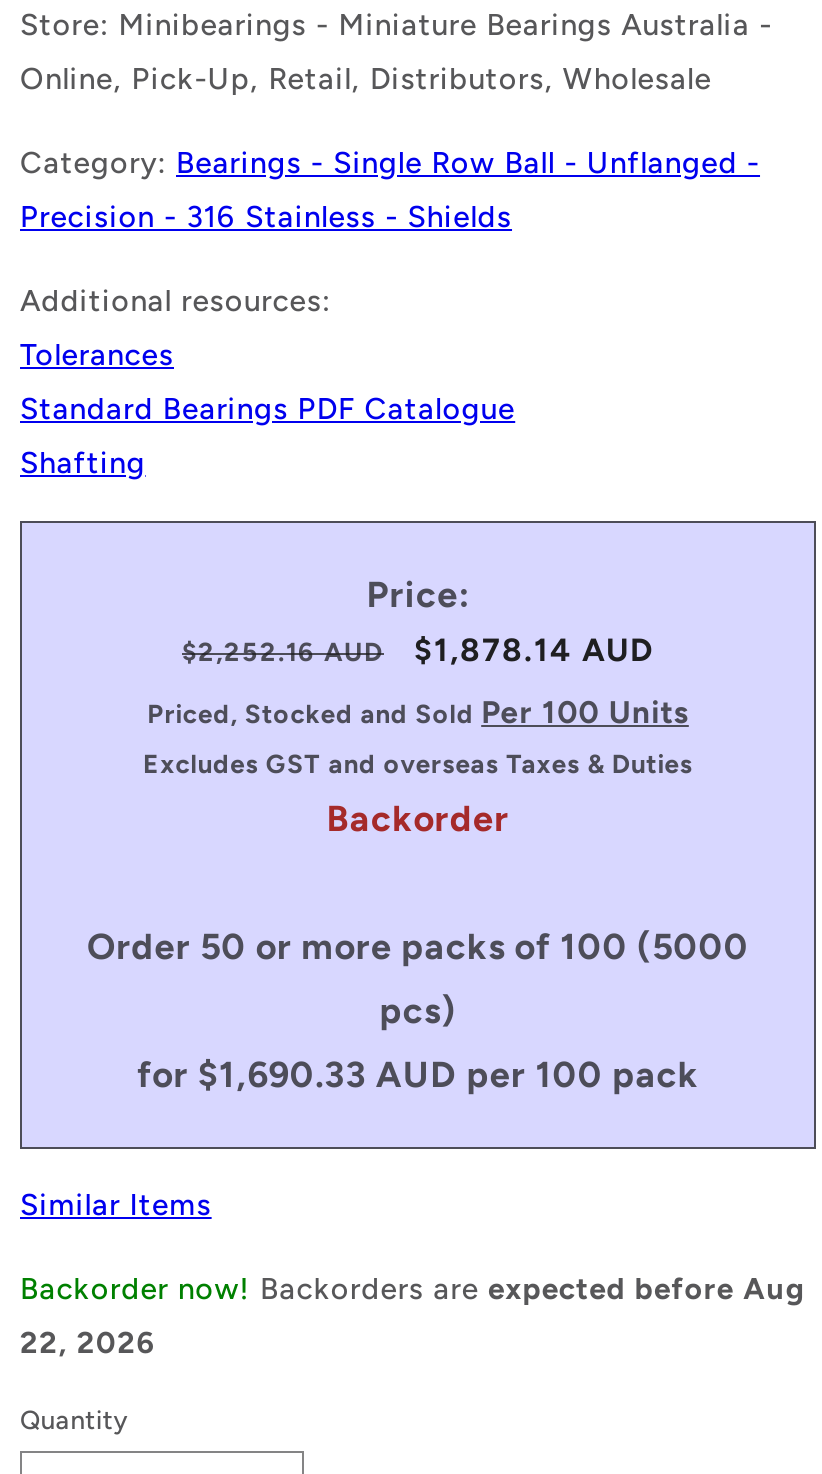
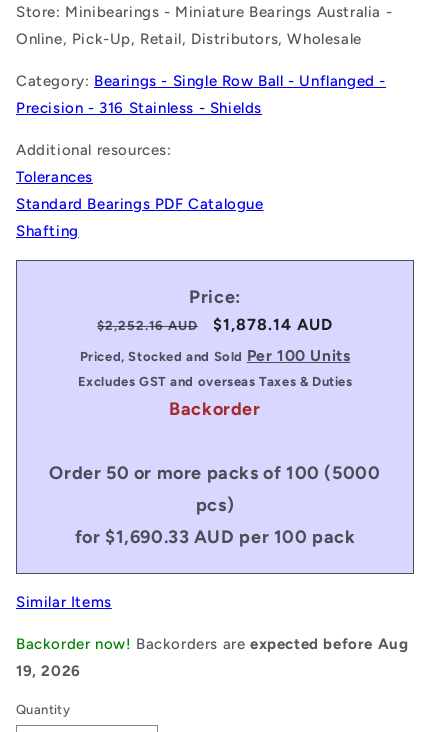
[20,1325,156,1361] 22, 2026 -> [16,662,81,680] 19, 2026

